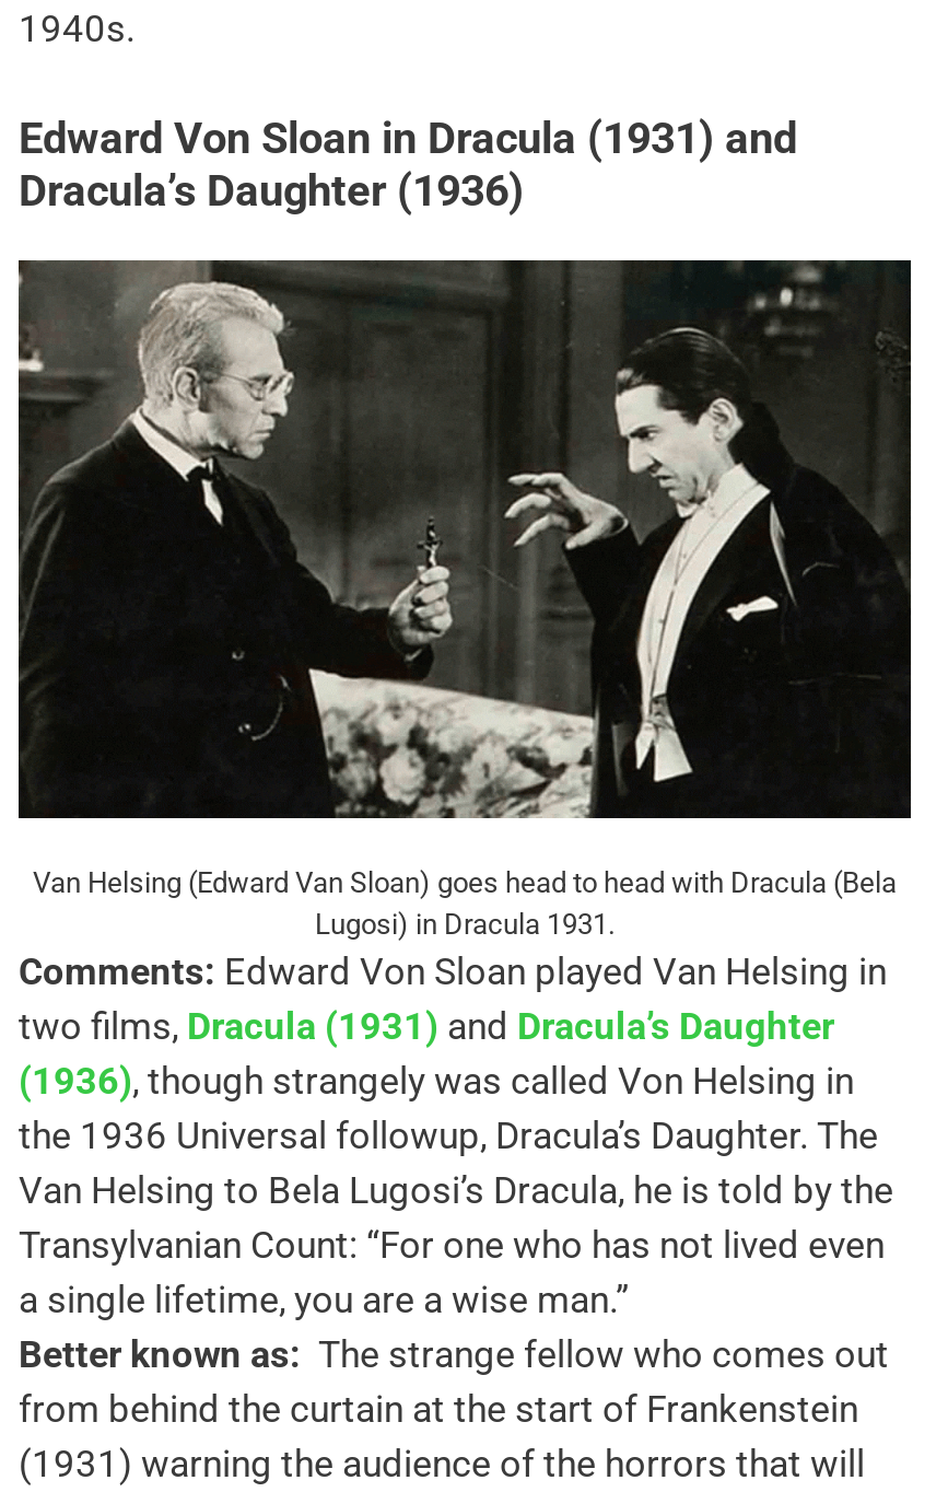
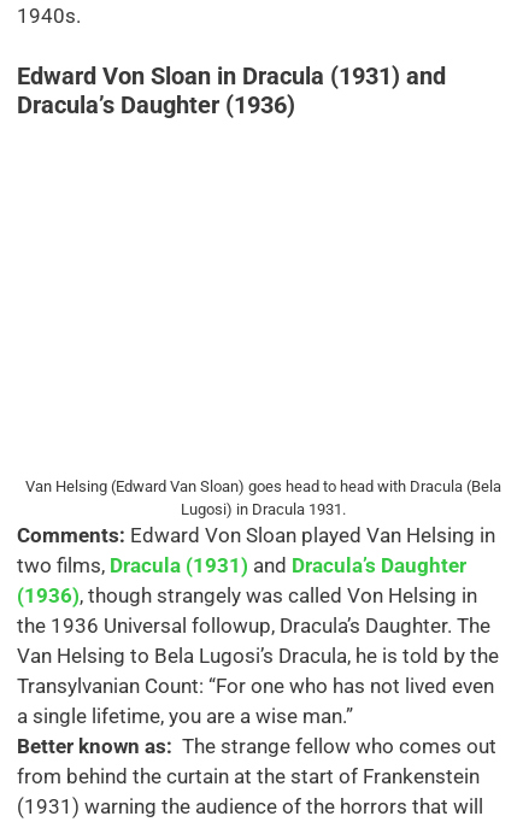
[16,258,913,820] [image] -> none

